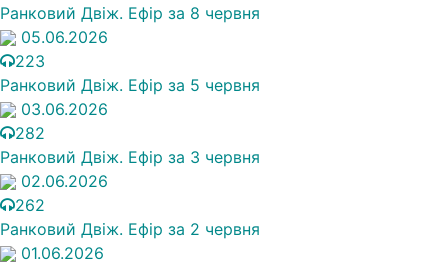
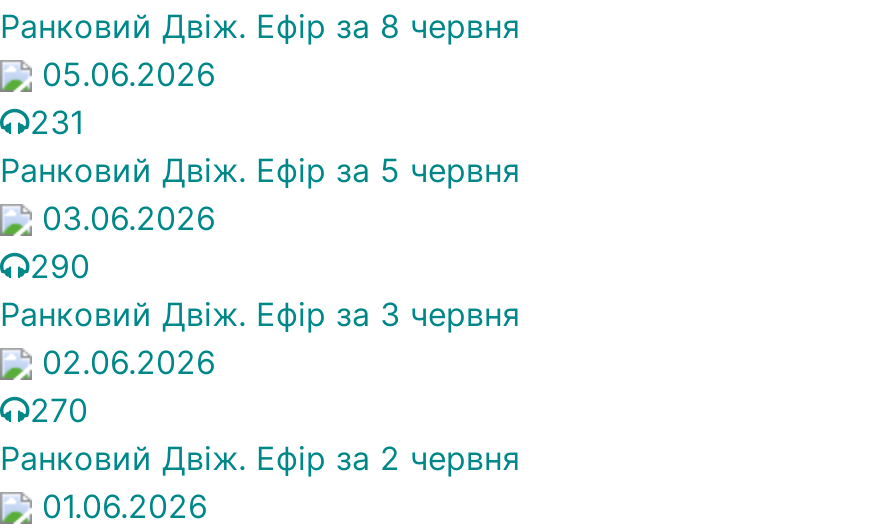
[15,51,45,71] 223 -> [30,101,84,141] 231
[15,123,45,143] 282 -> [30,245,90,285] 290
[15,195,45,215] 262 -> [30,389,88,429] 270

